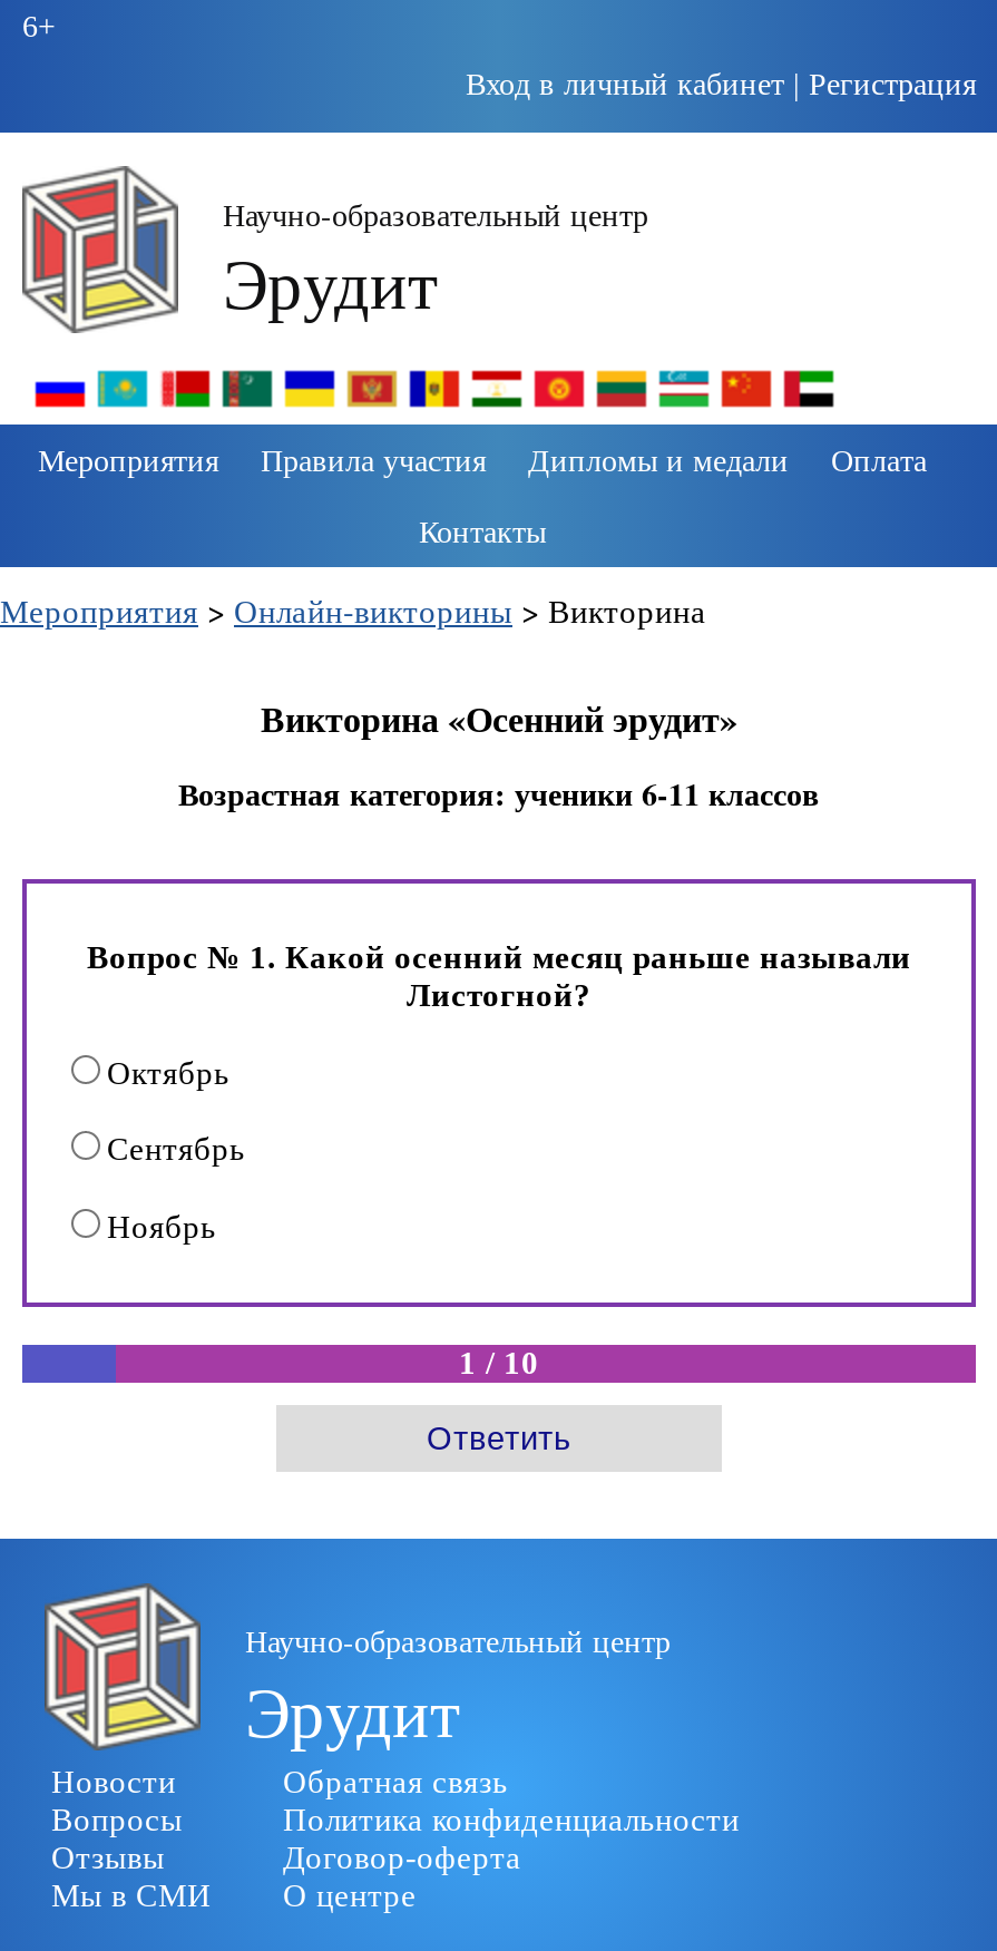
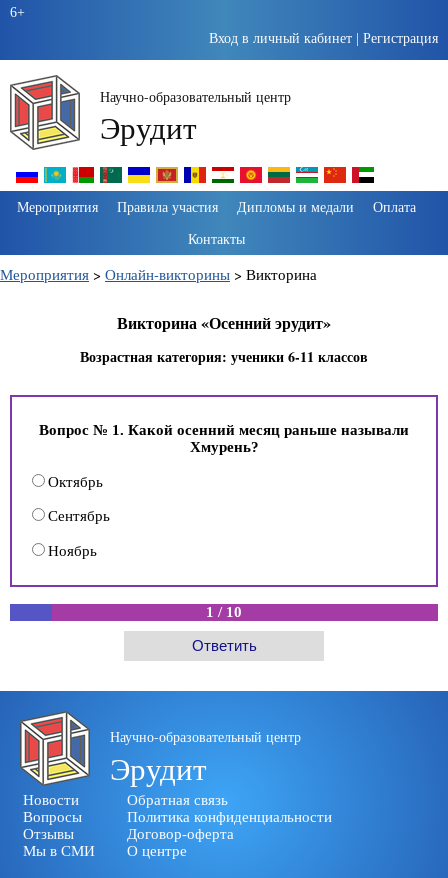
[407,977,592,1013] Листогной? -> [189,439,258,455] Хмурень?

